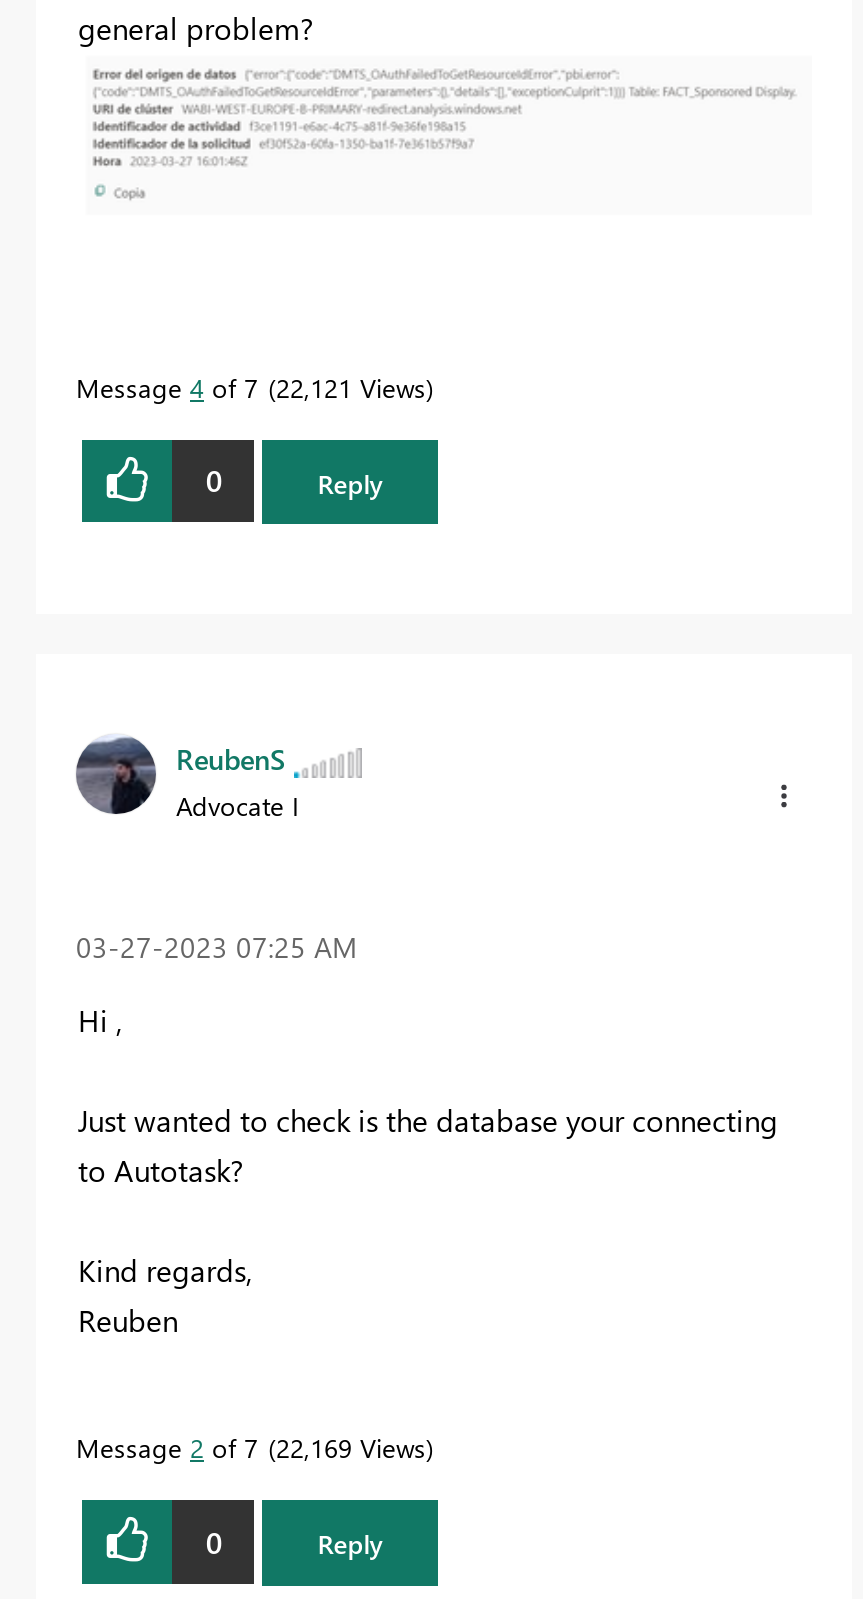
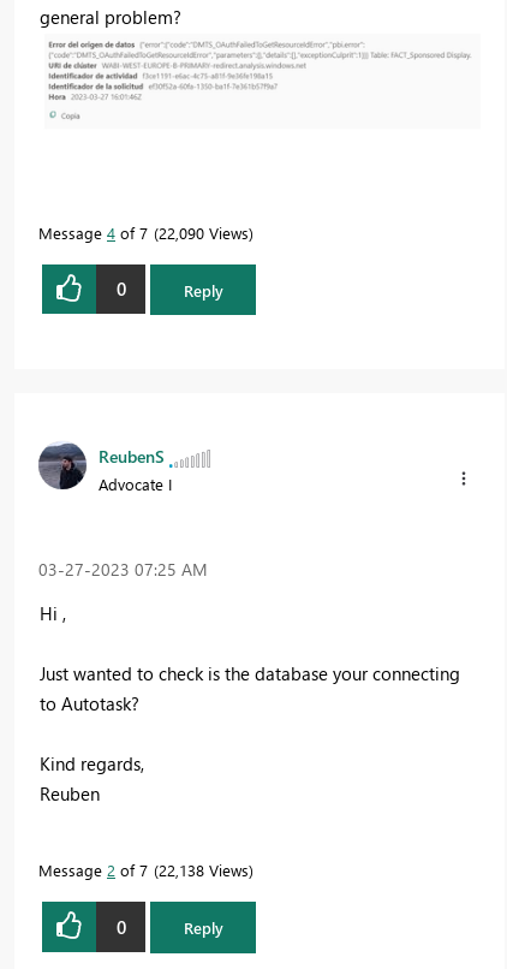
[76,370,426,404] Message 4 of 7 22,121 Views -> [38,222,249,243] Message 4 of 7 22,090 Views
[76,1431,426,1465] Message 2 of 7 22,169 Views -> [38,860,249,880] Message 2 of 7 22,138 Views

